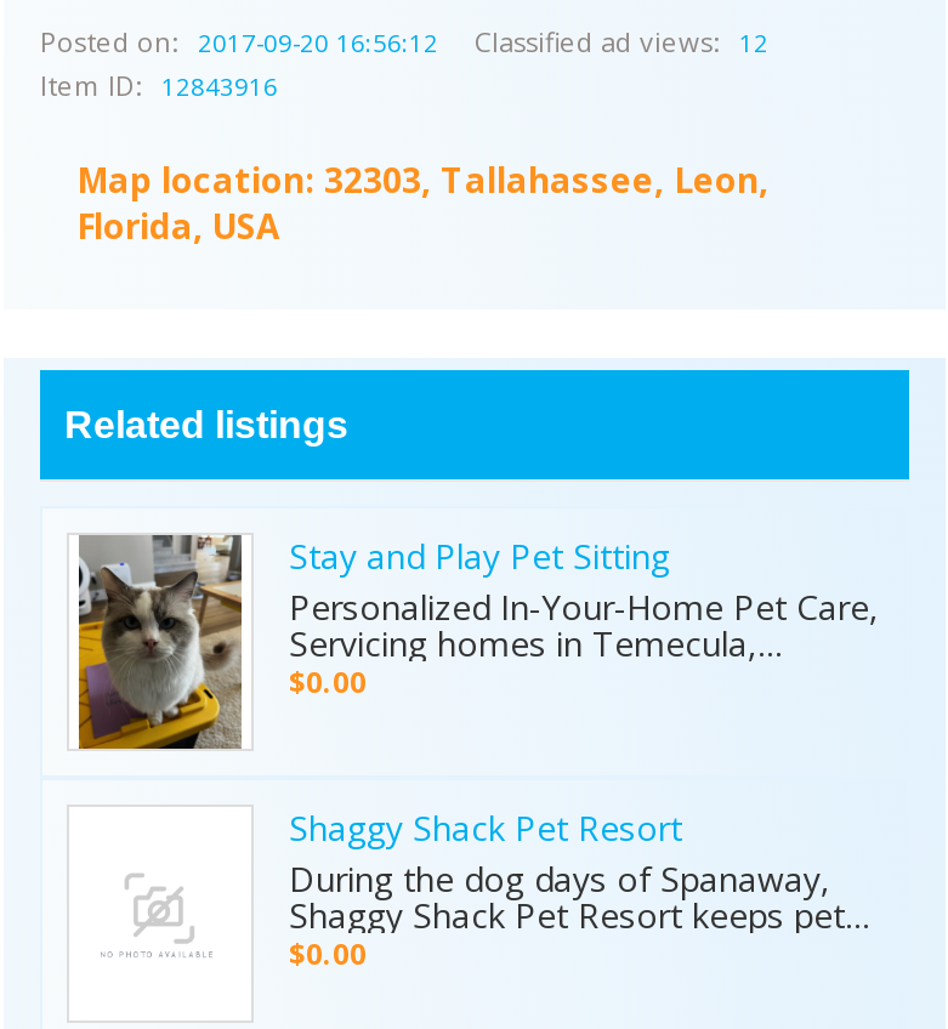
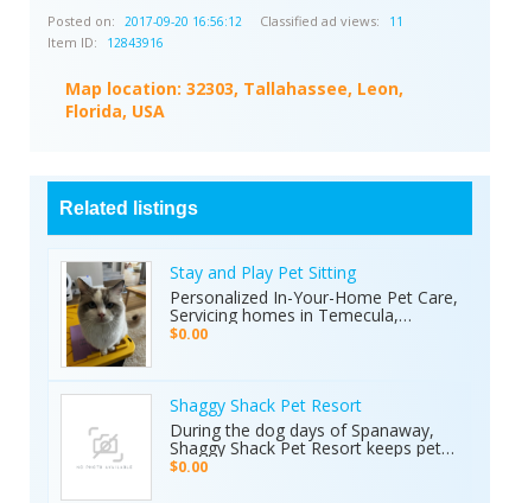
[475,23,768,60] Classified ad views: 12 -> [260,12,403,30] Classified ad views: 11

